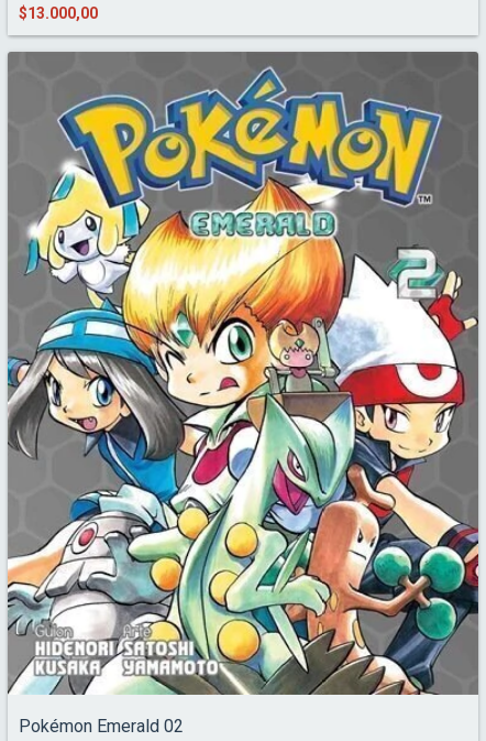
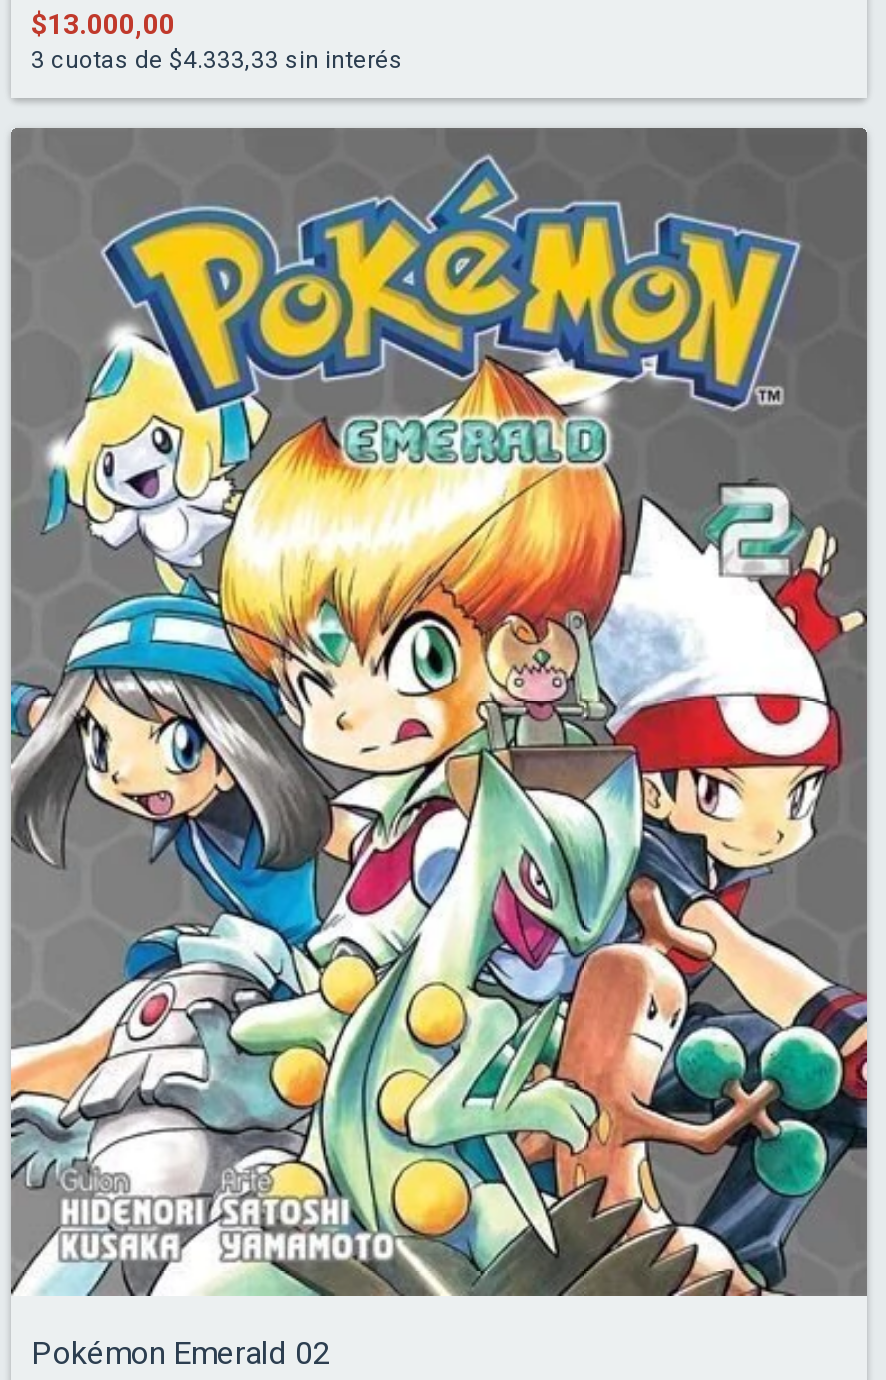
none -> [31,47,403,75] 3 cuotas de $4.333,33 sin interés

